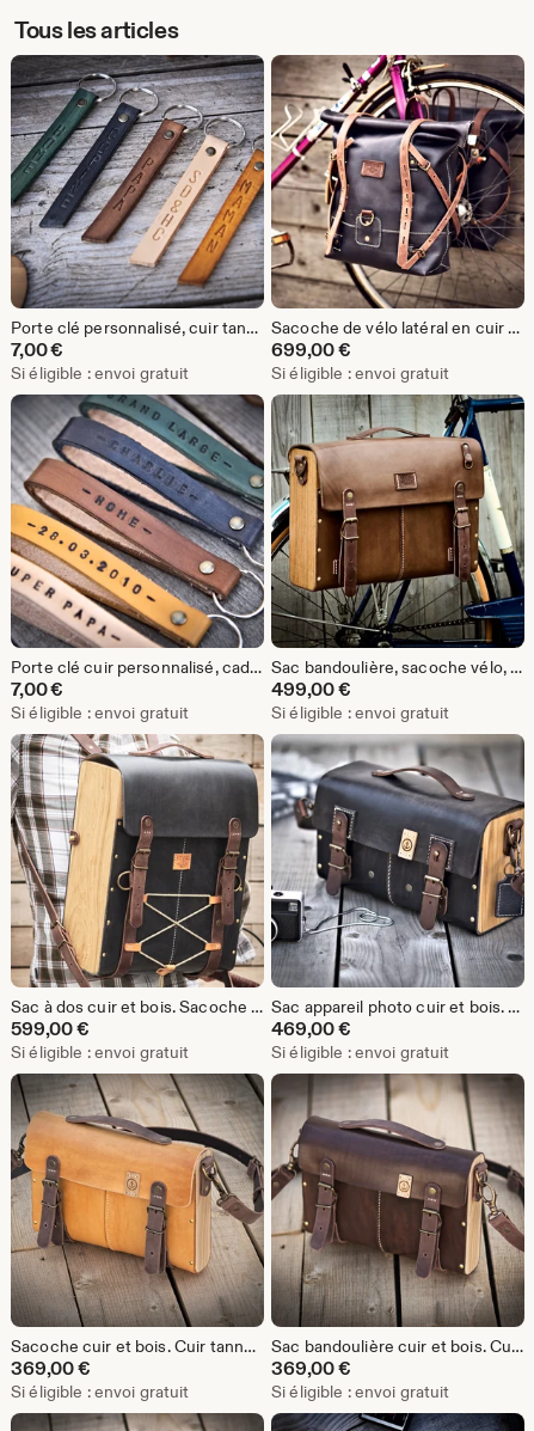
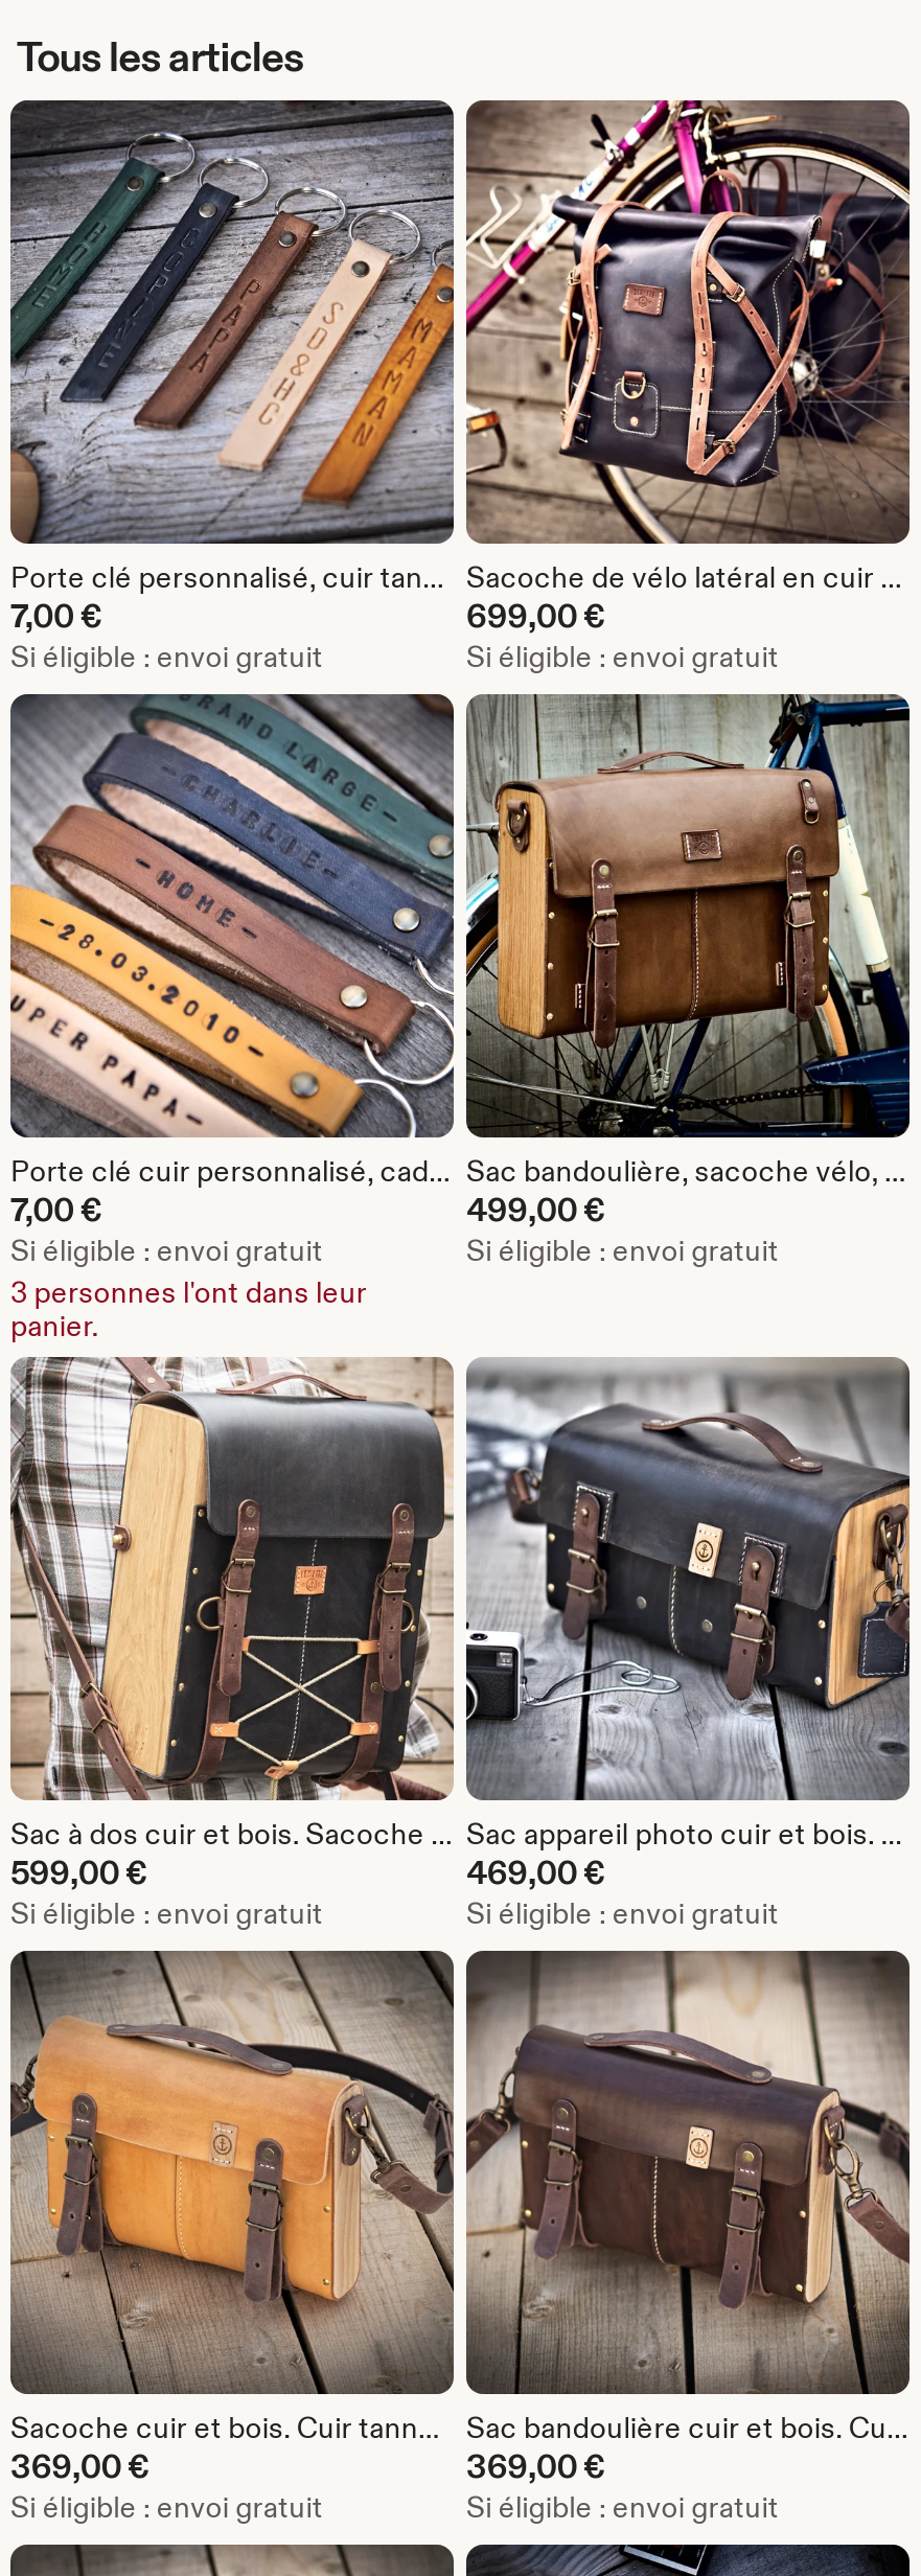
none -> [10,1273,367,1344] 3 personnes l'ont dans leur | panier.

